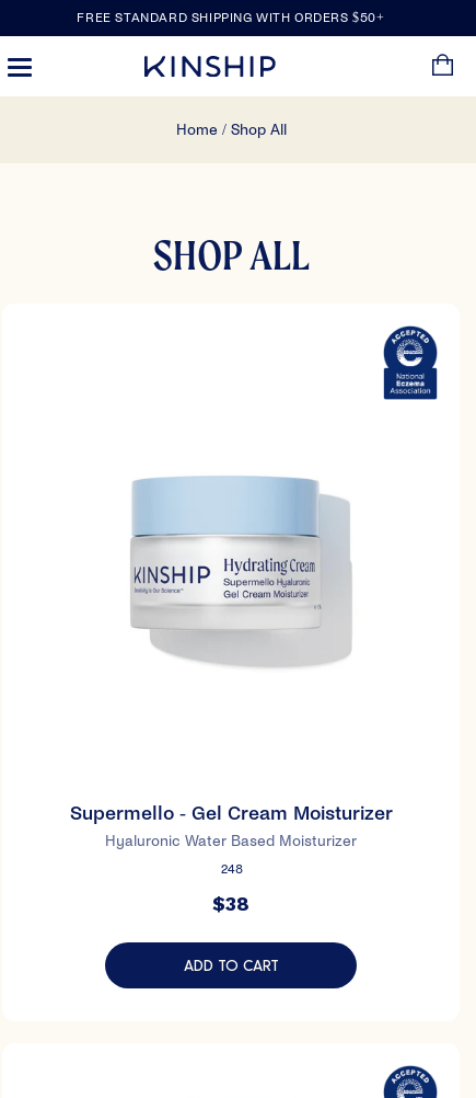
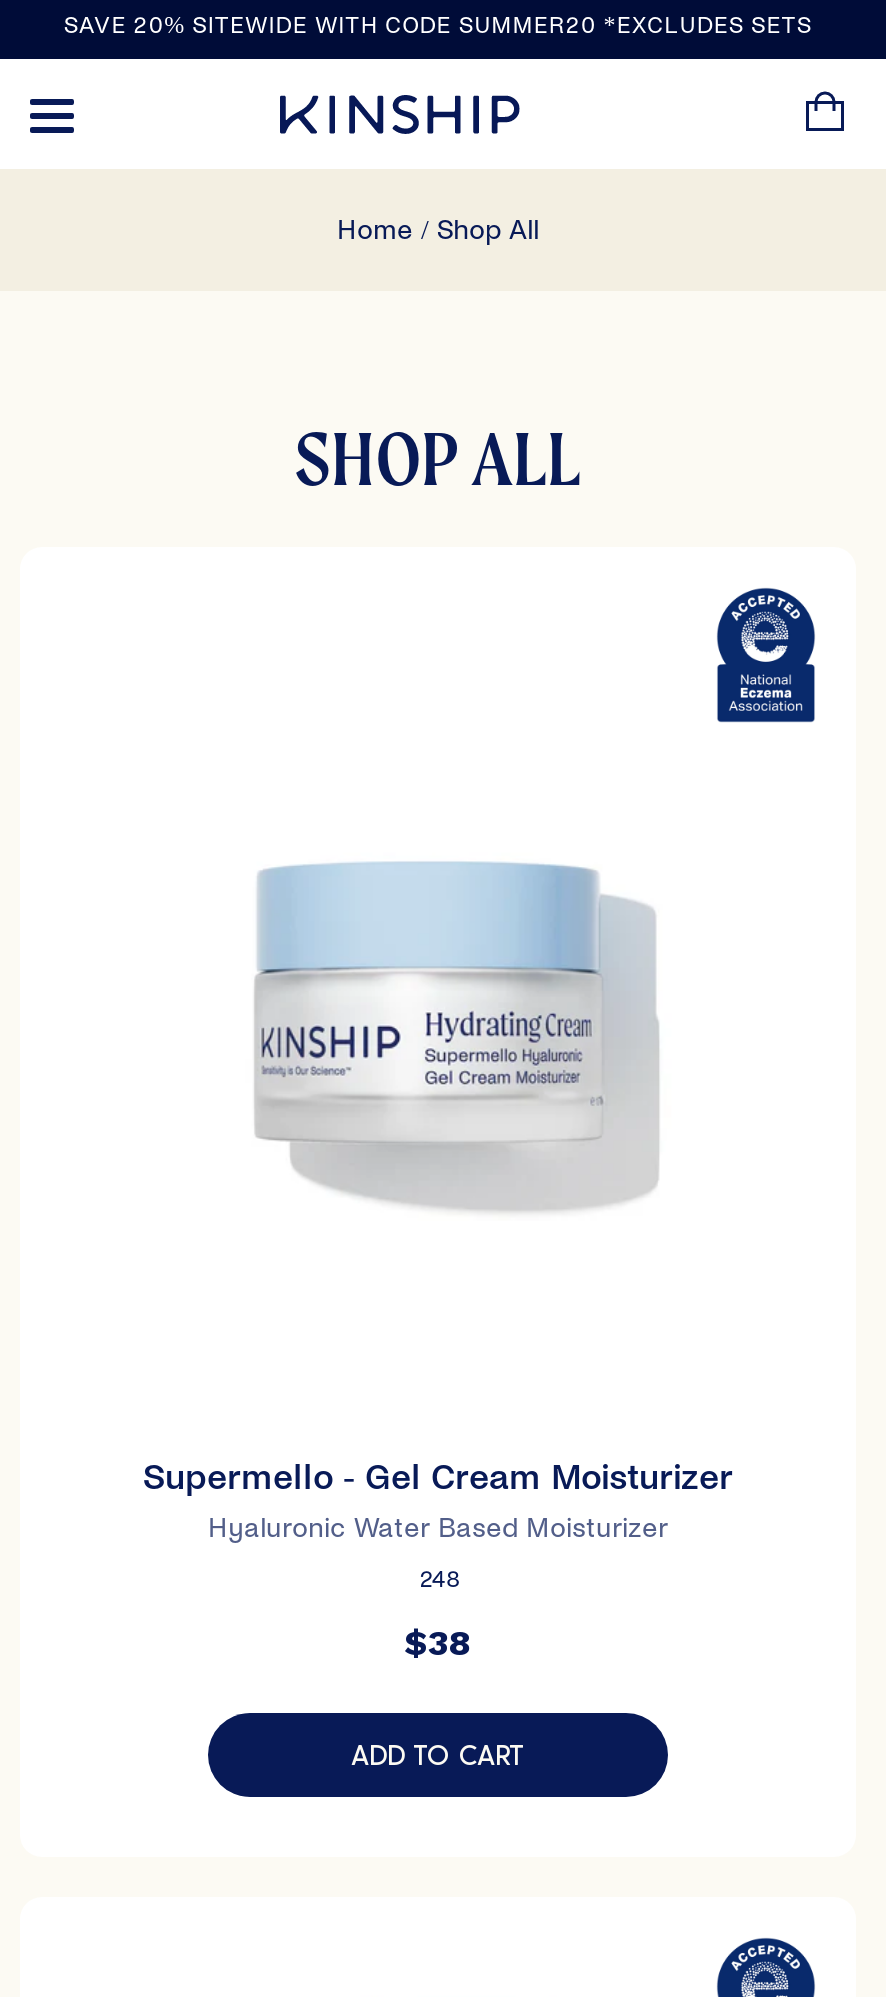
[77,11,385,25] FREE STANDARD SHIPPING WITH ORDERS $50+ -> [64,13,812,39] SAVE 20% SITEWIDE WITH CODE SUMMER20 *EXCLUDES SETS

